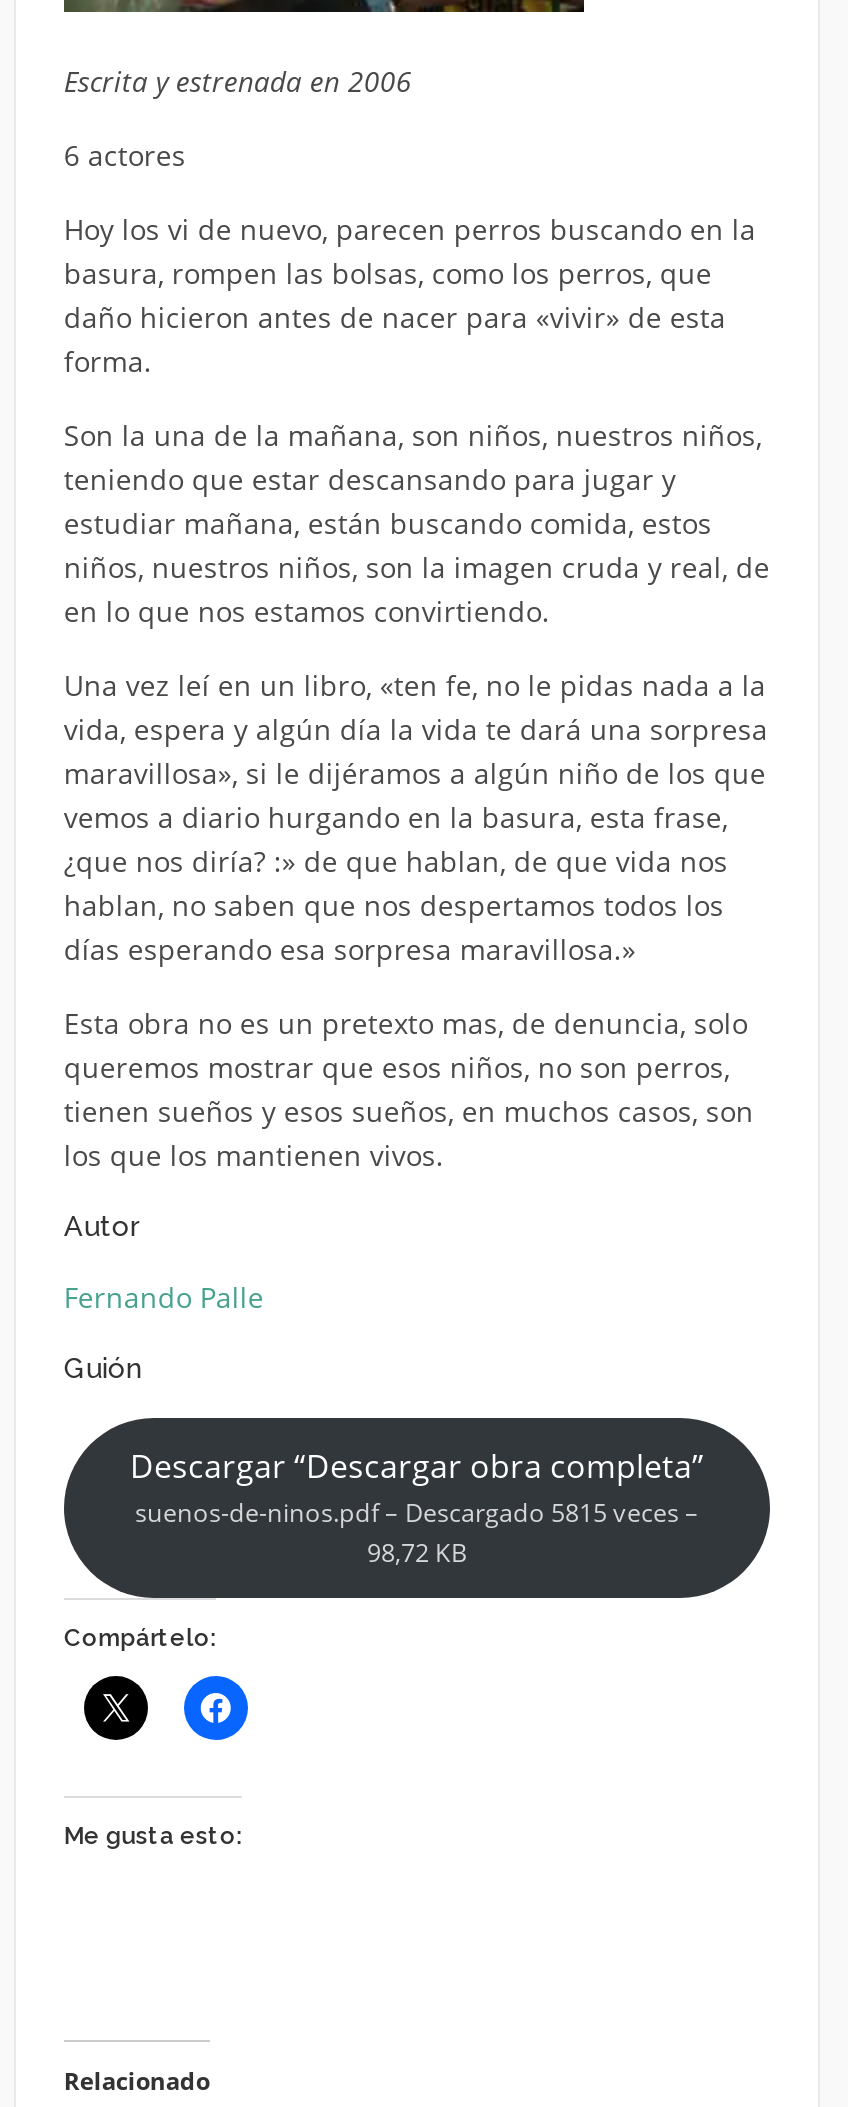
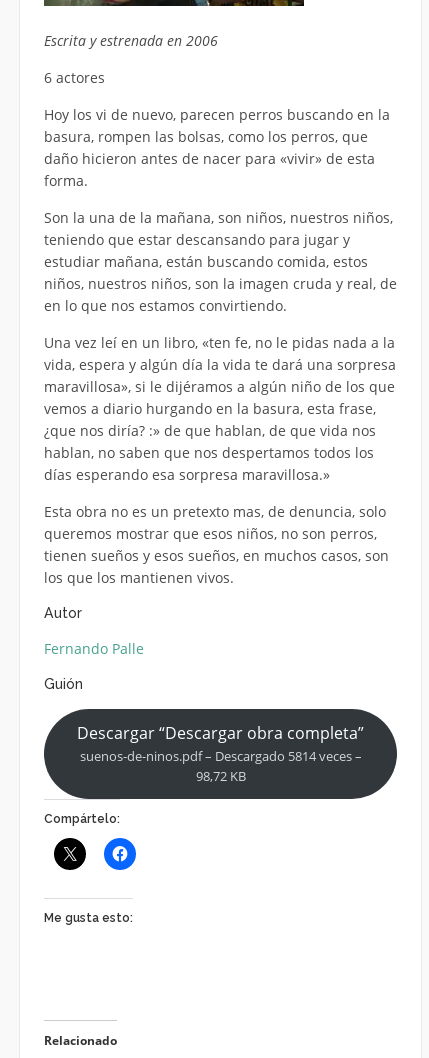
[135,1494,699,1530] suenos-de-ninos.pdf – Descargado 5815 veces – -> [79,747,361,765] suenos-de-ninos.pdf – Descargado 5814 veces –

